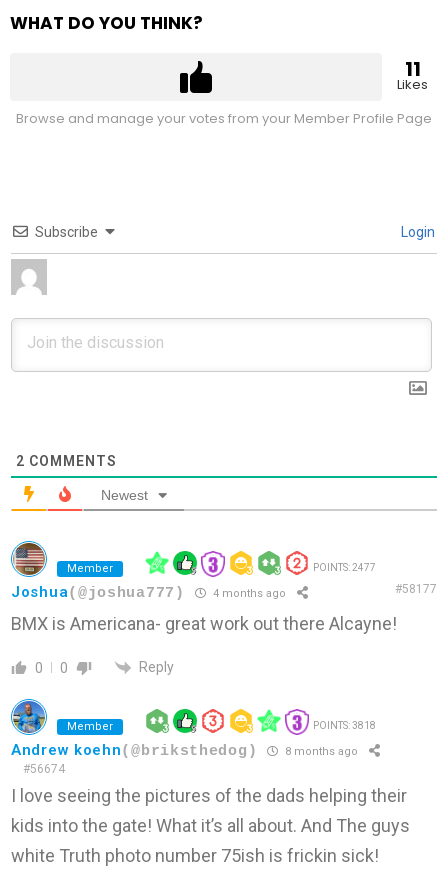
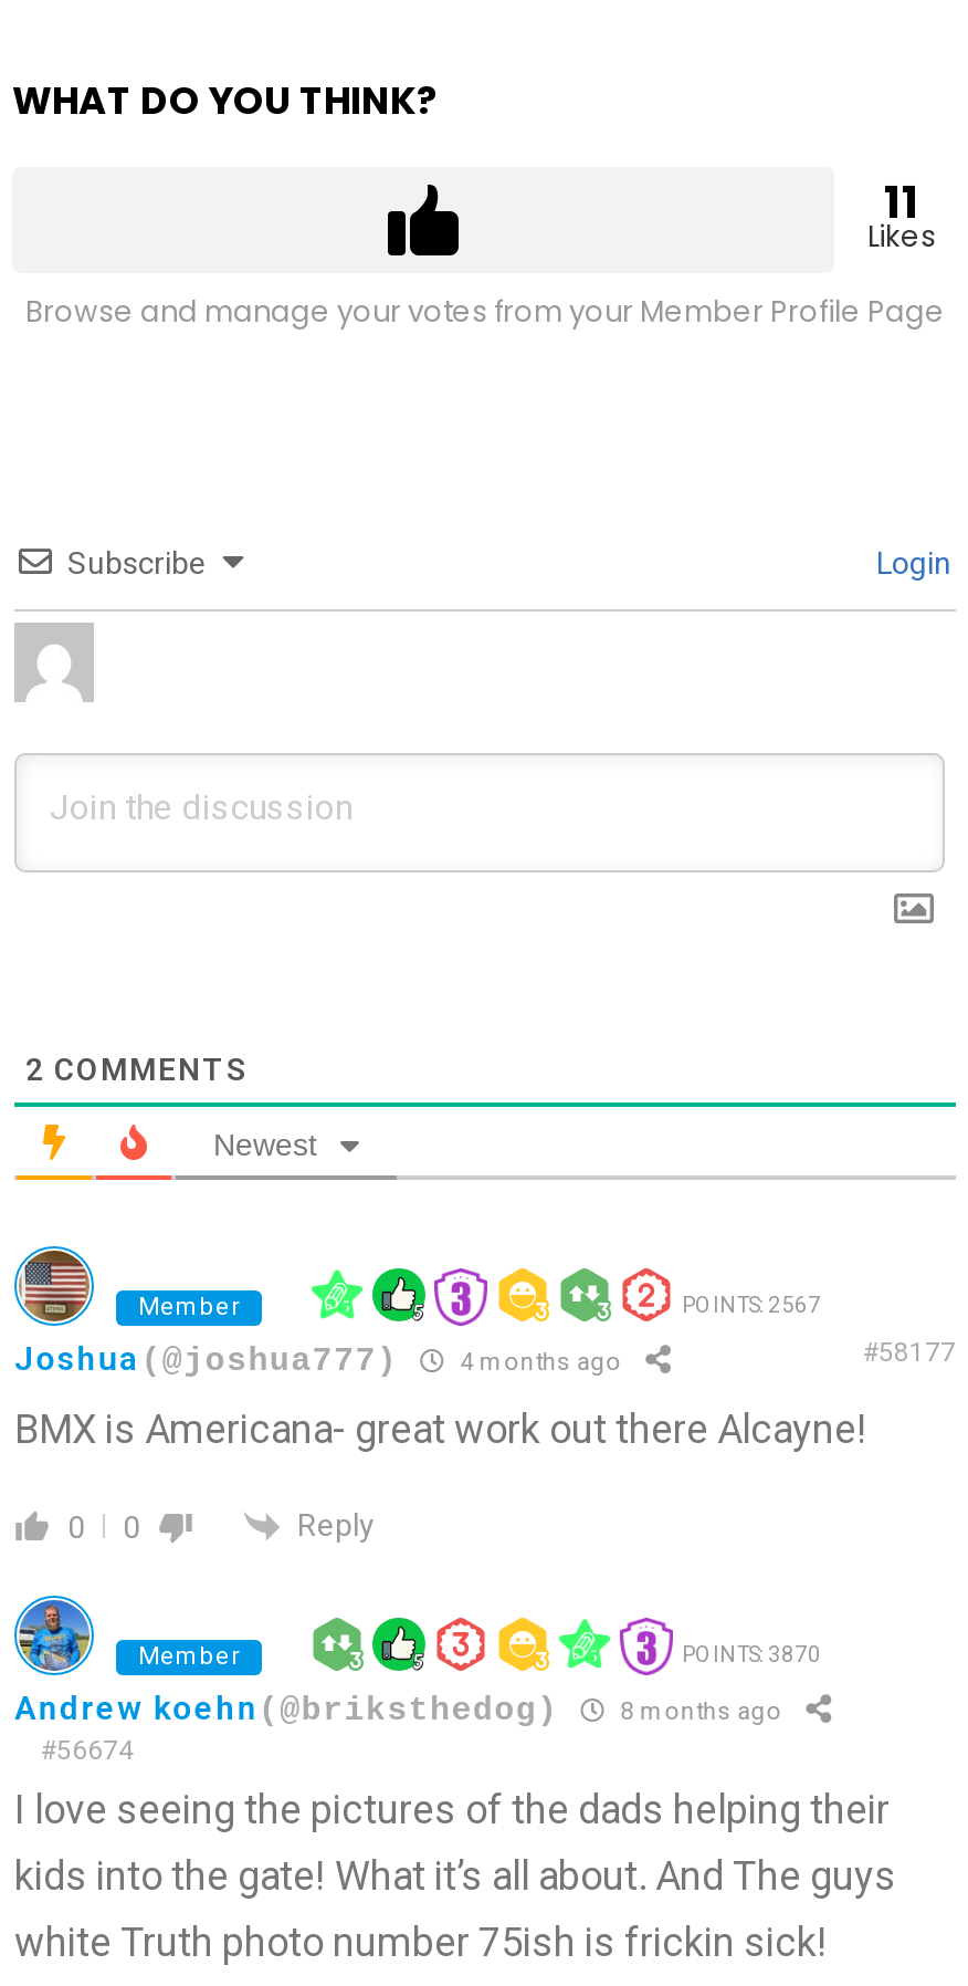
[313,561,376,572] POINTS: 2477 -> [682,1292,821,1316] POINTS: 2567
[313,720,376,731] POINTS: 3818 -> [682,1642,821,1666] POINTS: 3870

